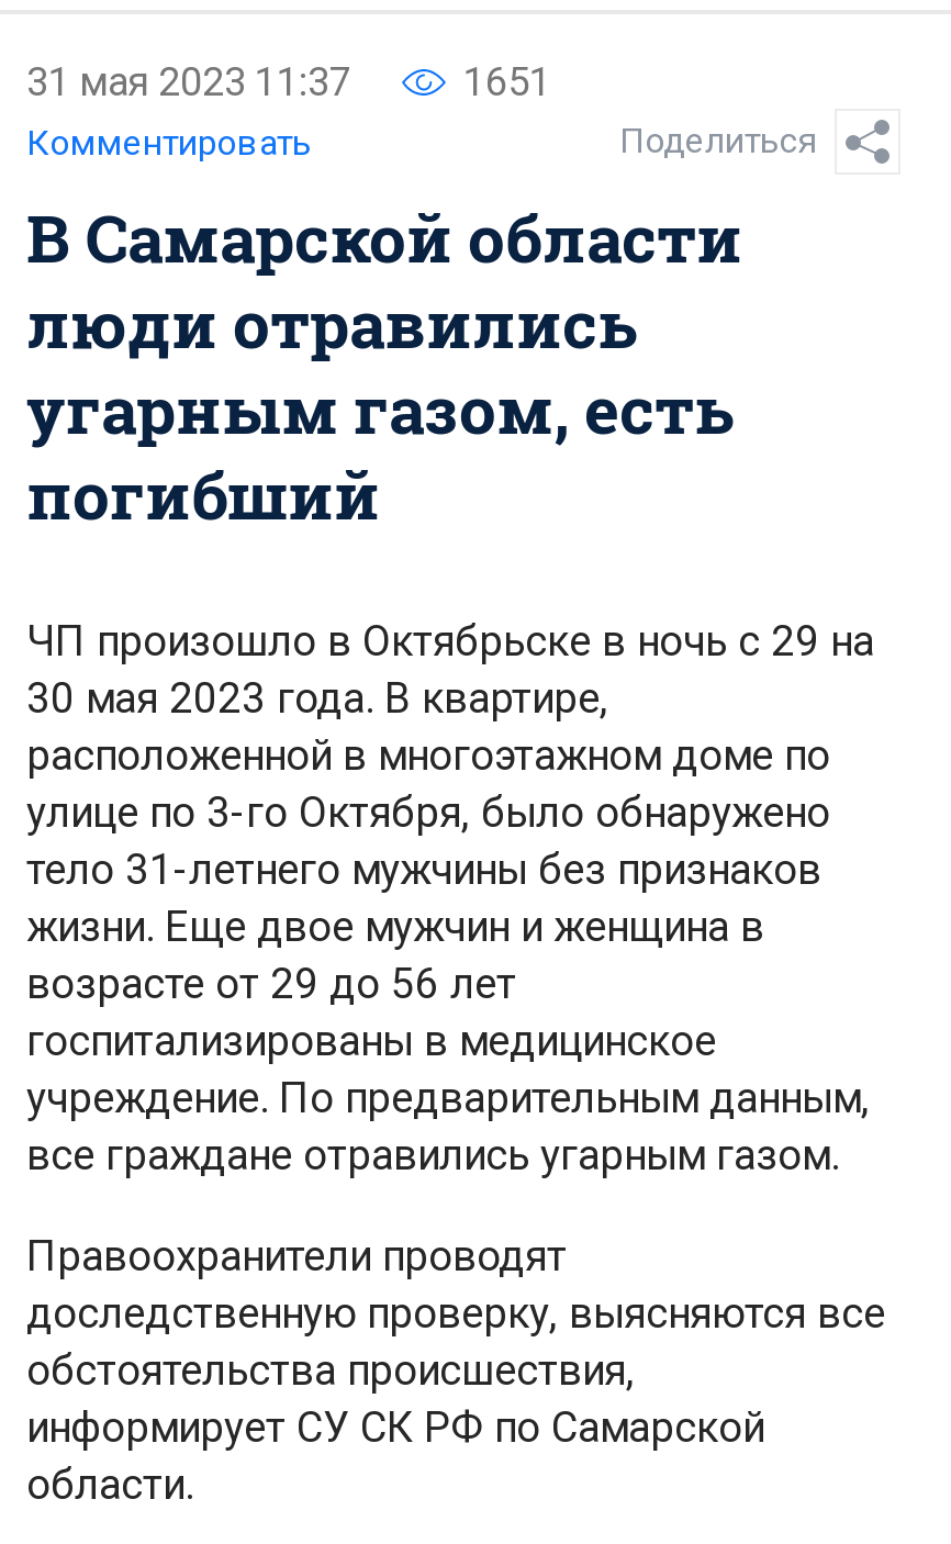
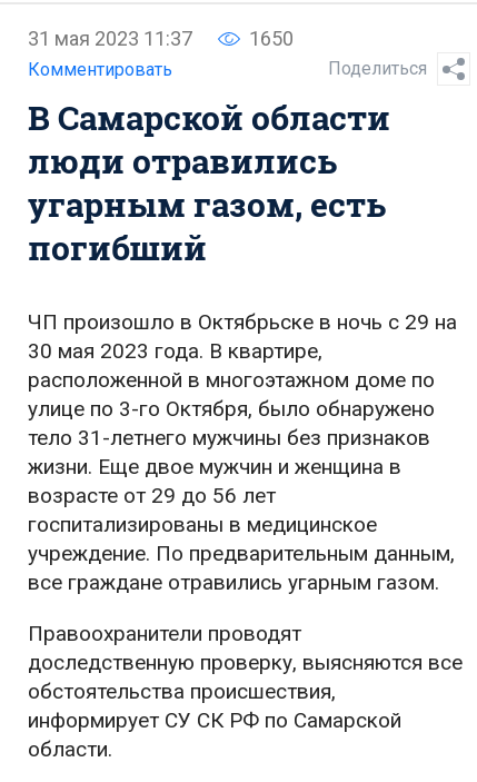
[463,58,551,104] 1651 -> [249,27,294,50] 1650

